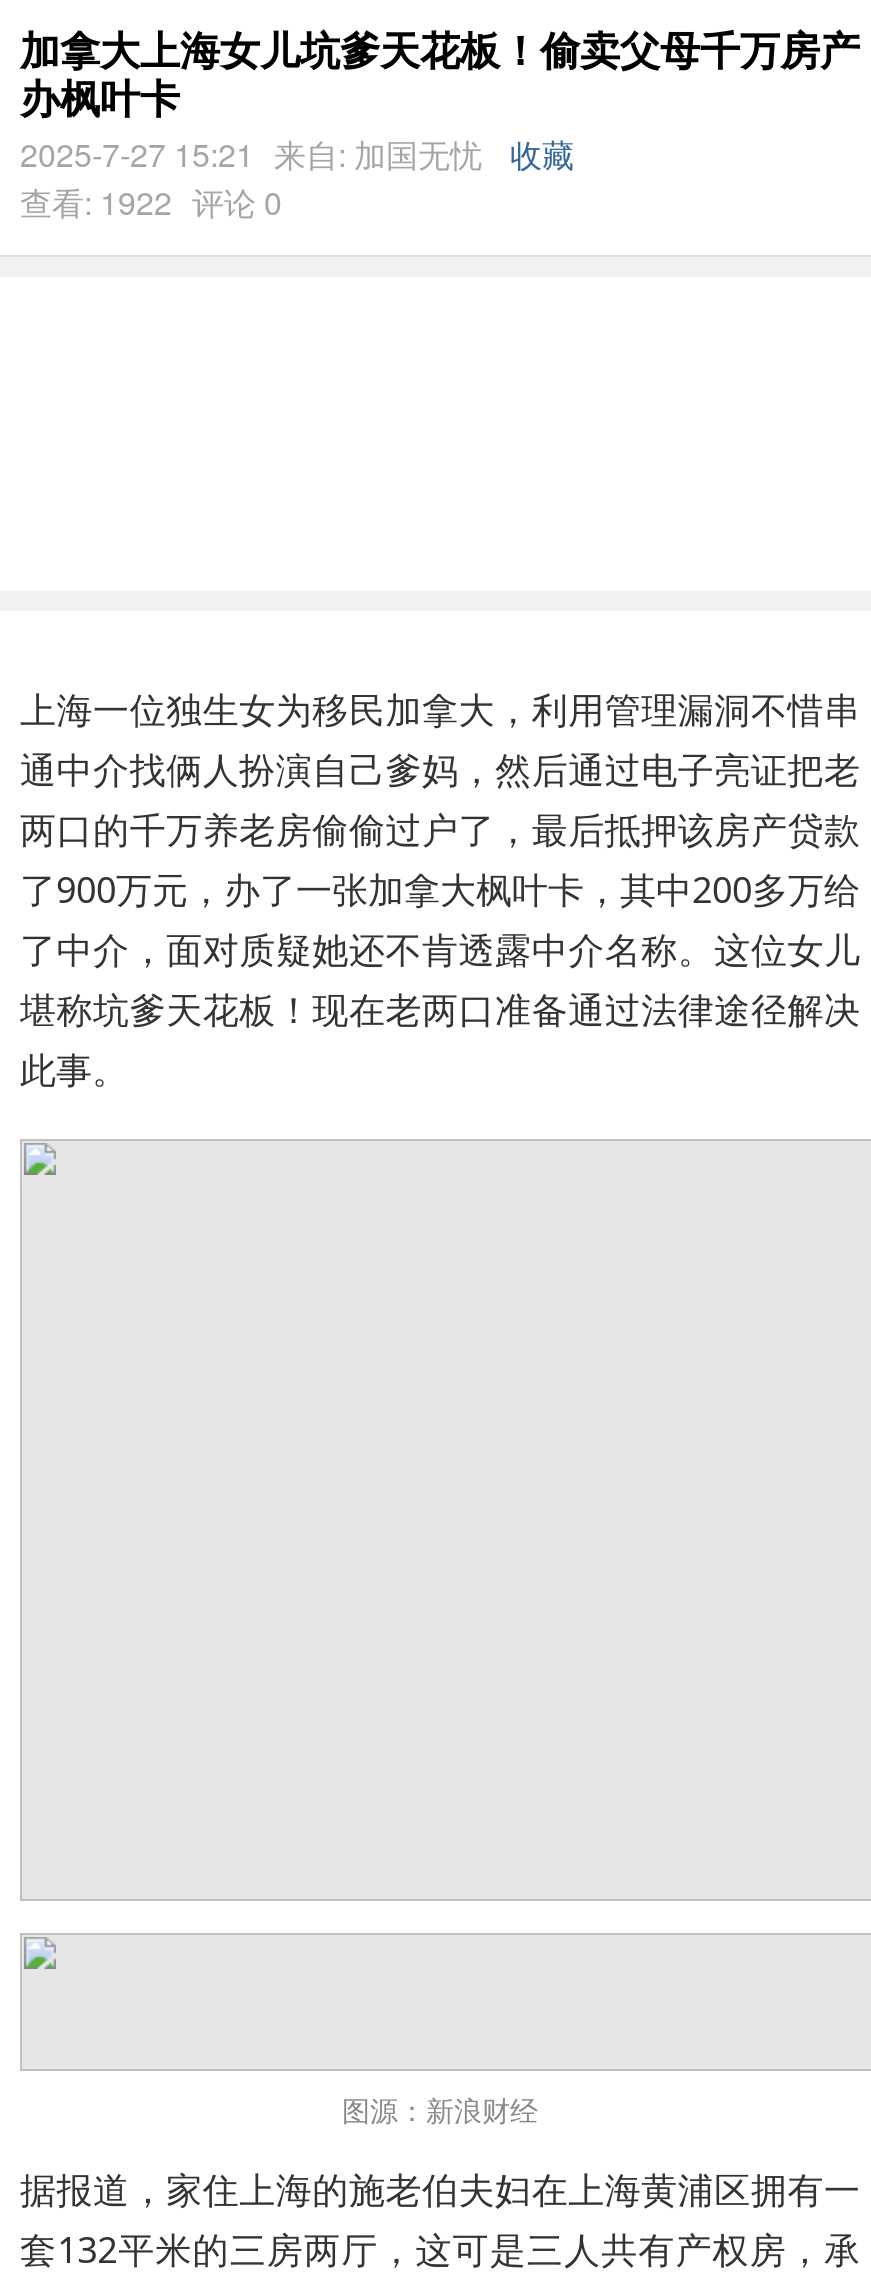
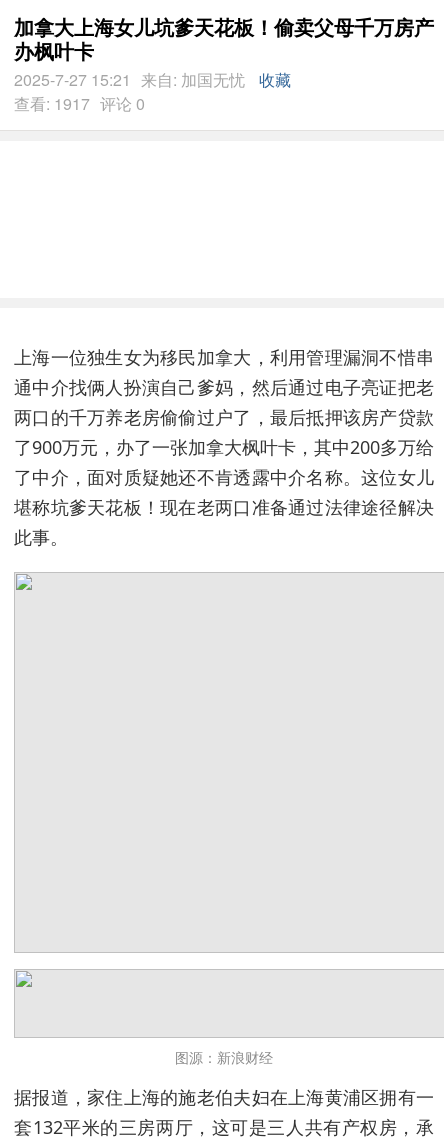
[20,179,282,225] 查看: 1922 评论 0 -> [14,92,145,115] 查看: 1917 评论 0

